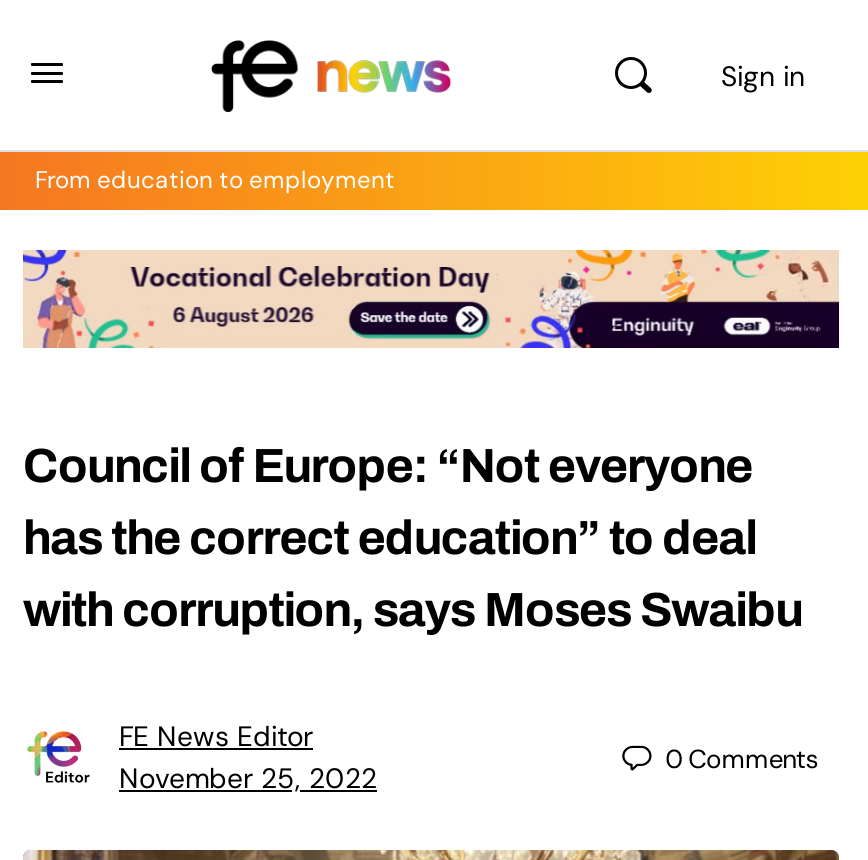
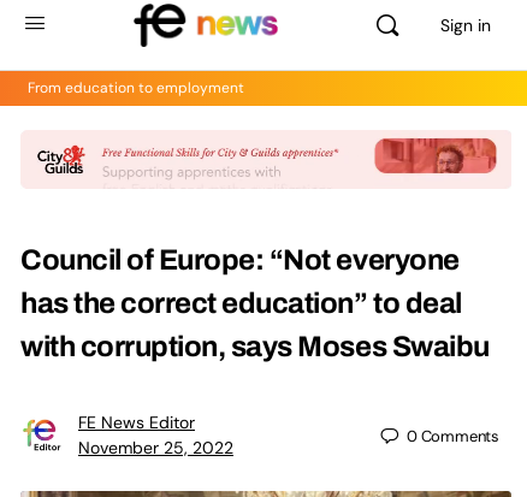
[21,248,841,350] [image] -> [20,130,511,189] [image]

